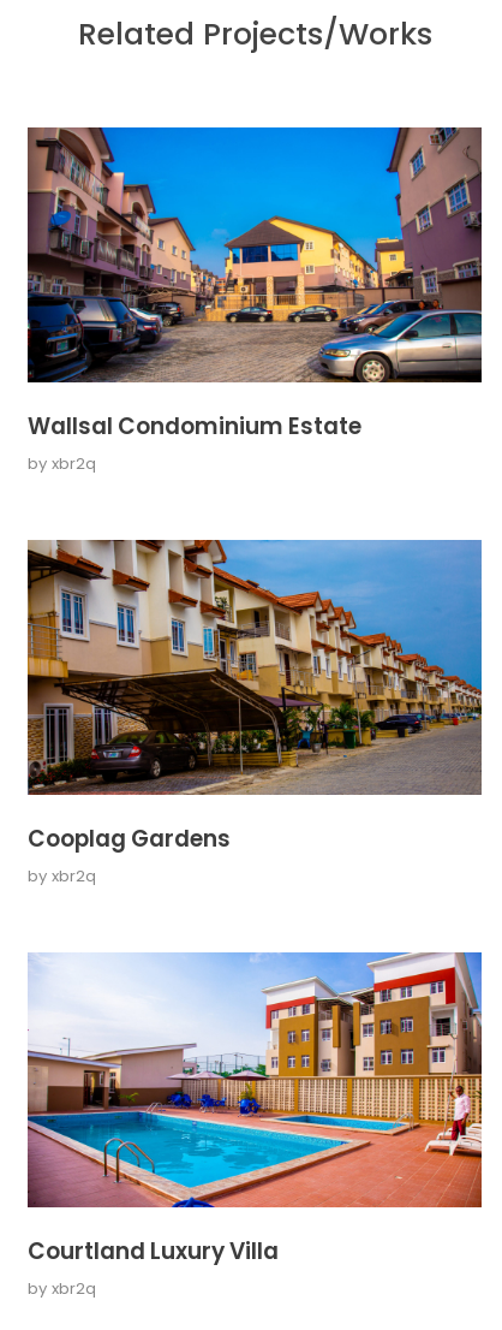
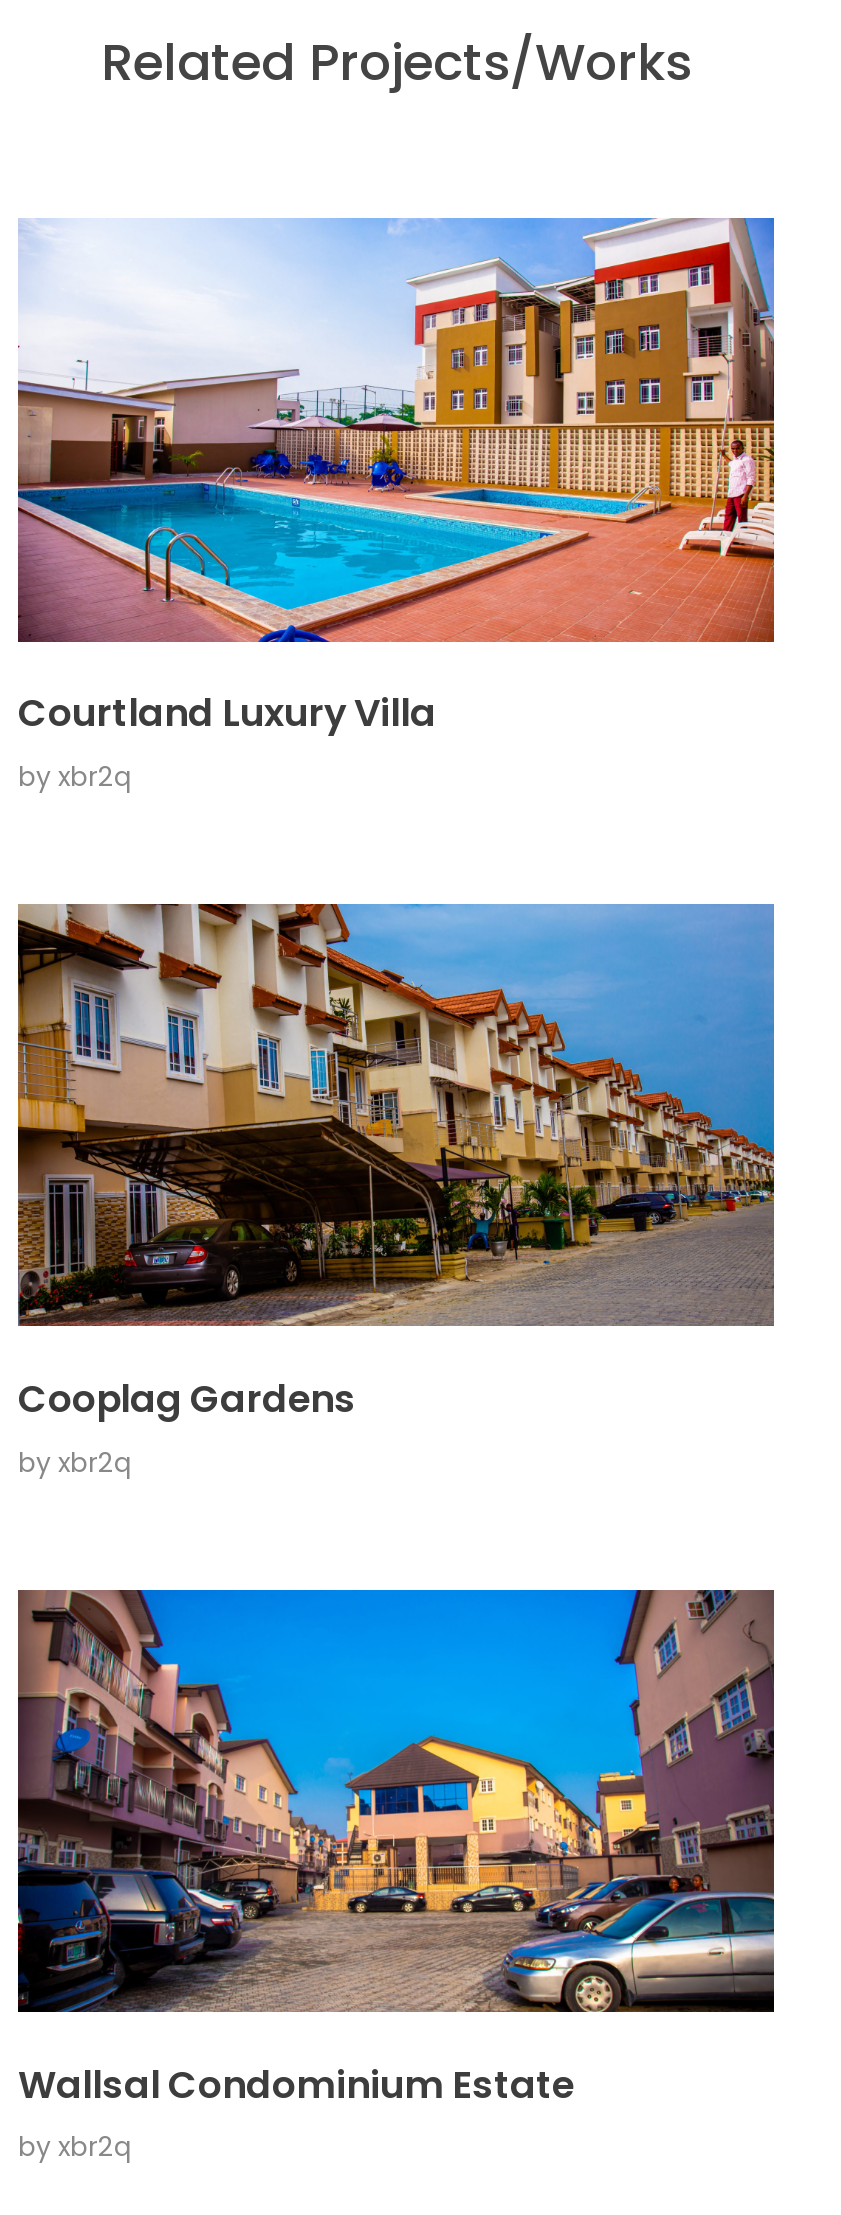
moved [26,126,483,442] -> [16,1588,776,2111]: [image] | Wallsal Condominium Estate
moved [26,951,483,1267] -> [16,216,776,741]: [image] | Courtland Luxury Villa

